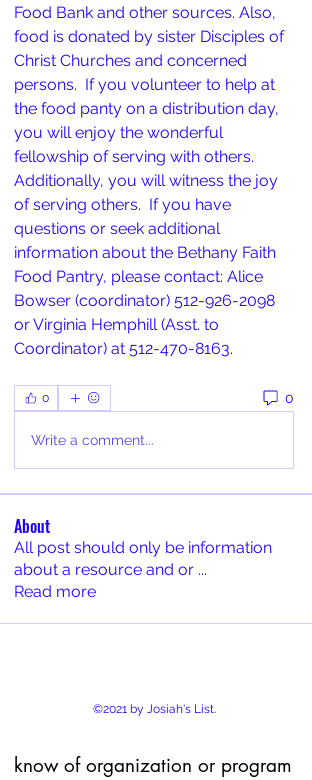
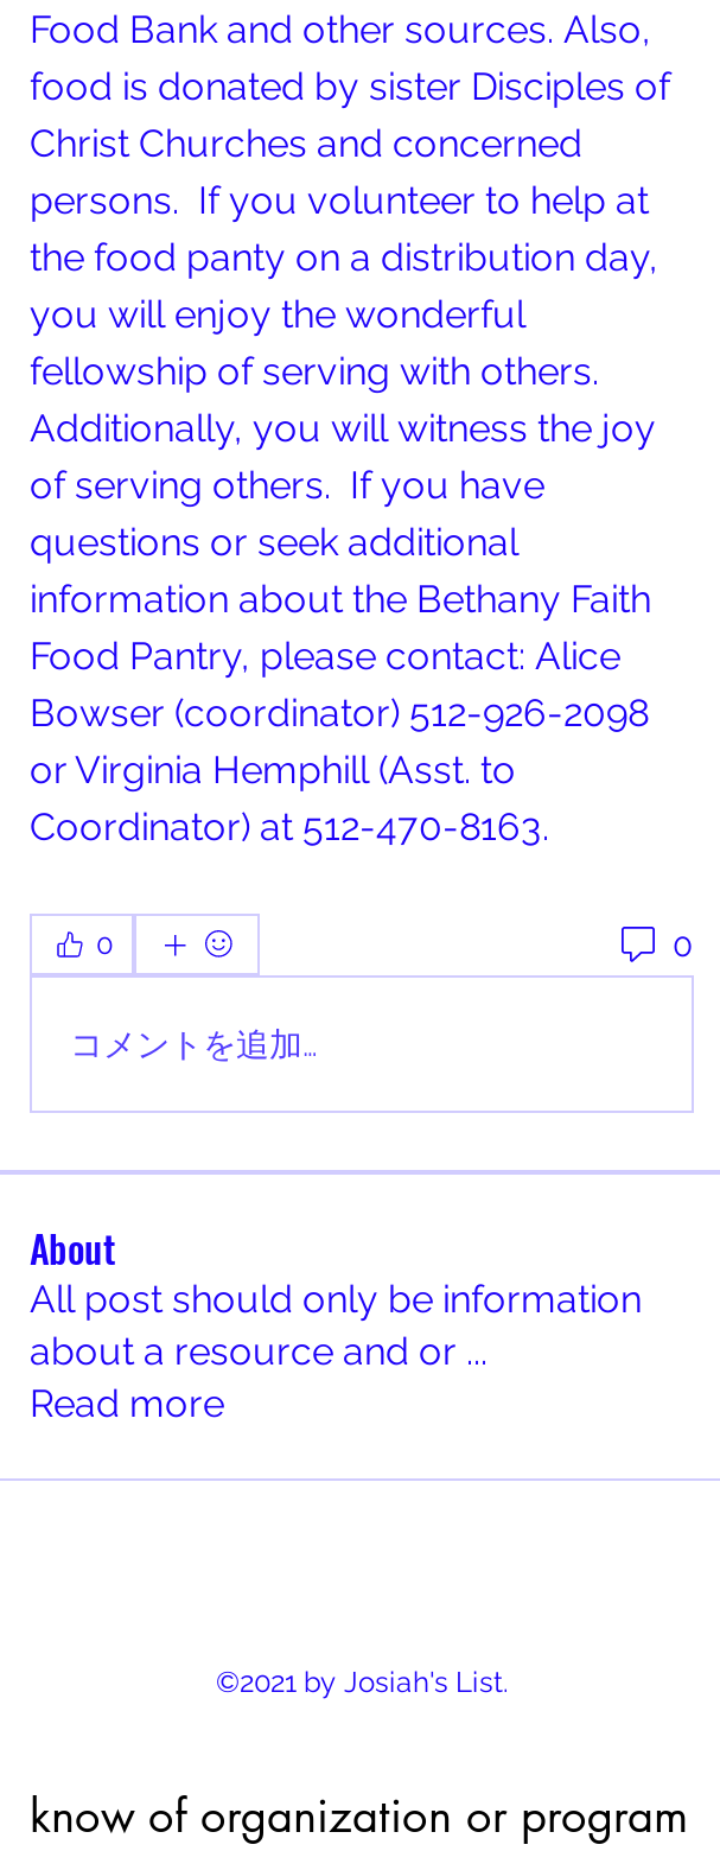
[31,431,154,447] Write a comment... -> [70,1024,317,1062] コメントを追加…

